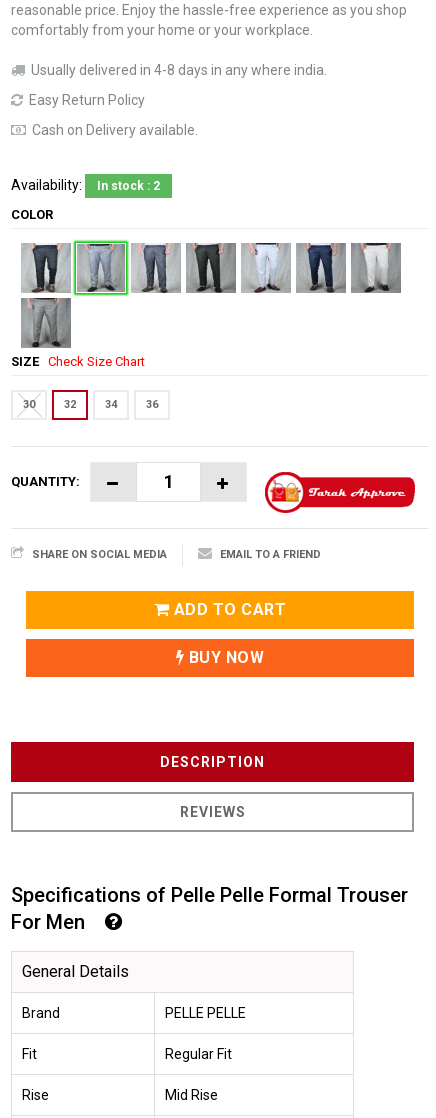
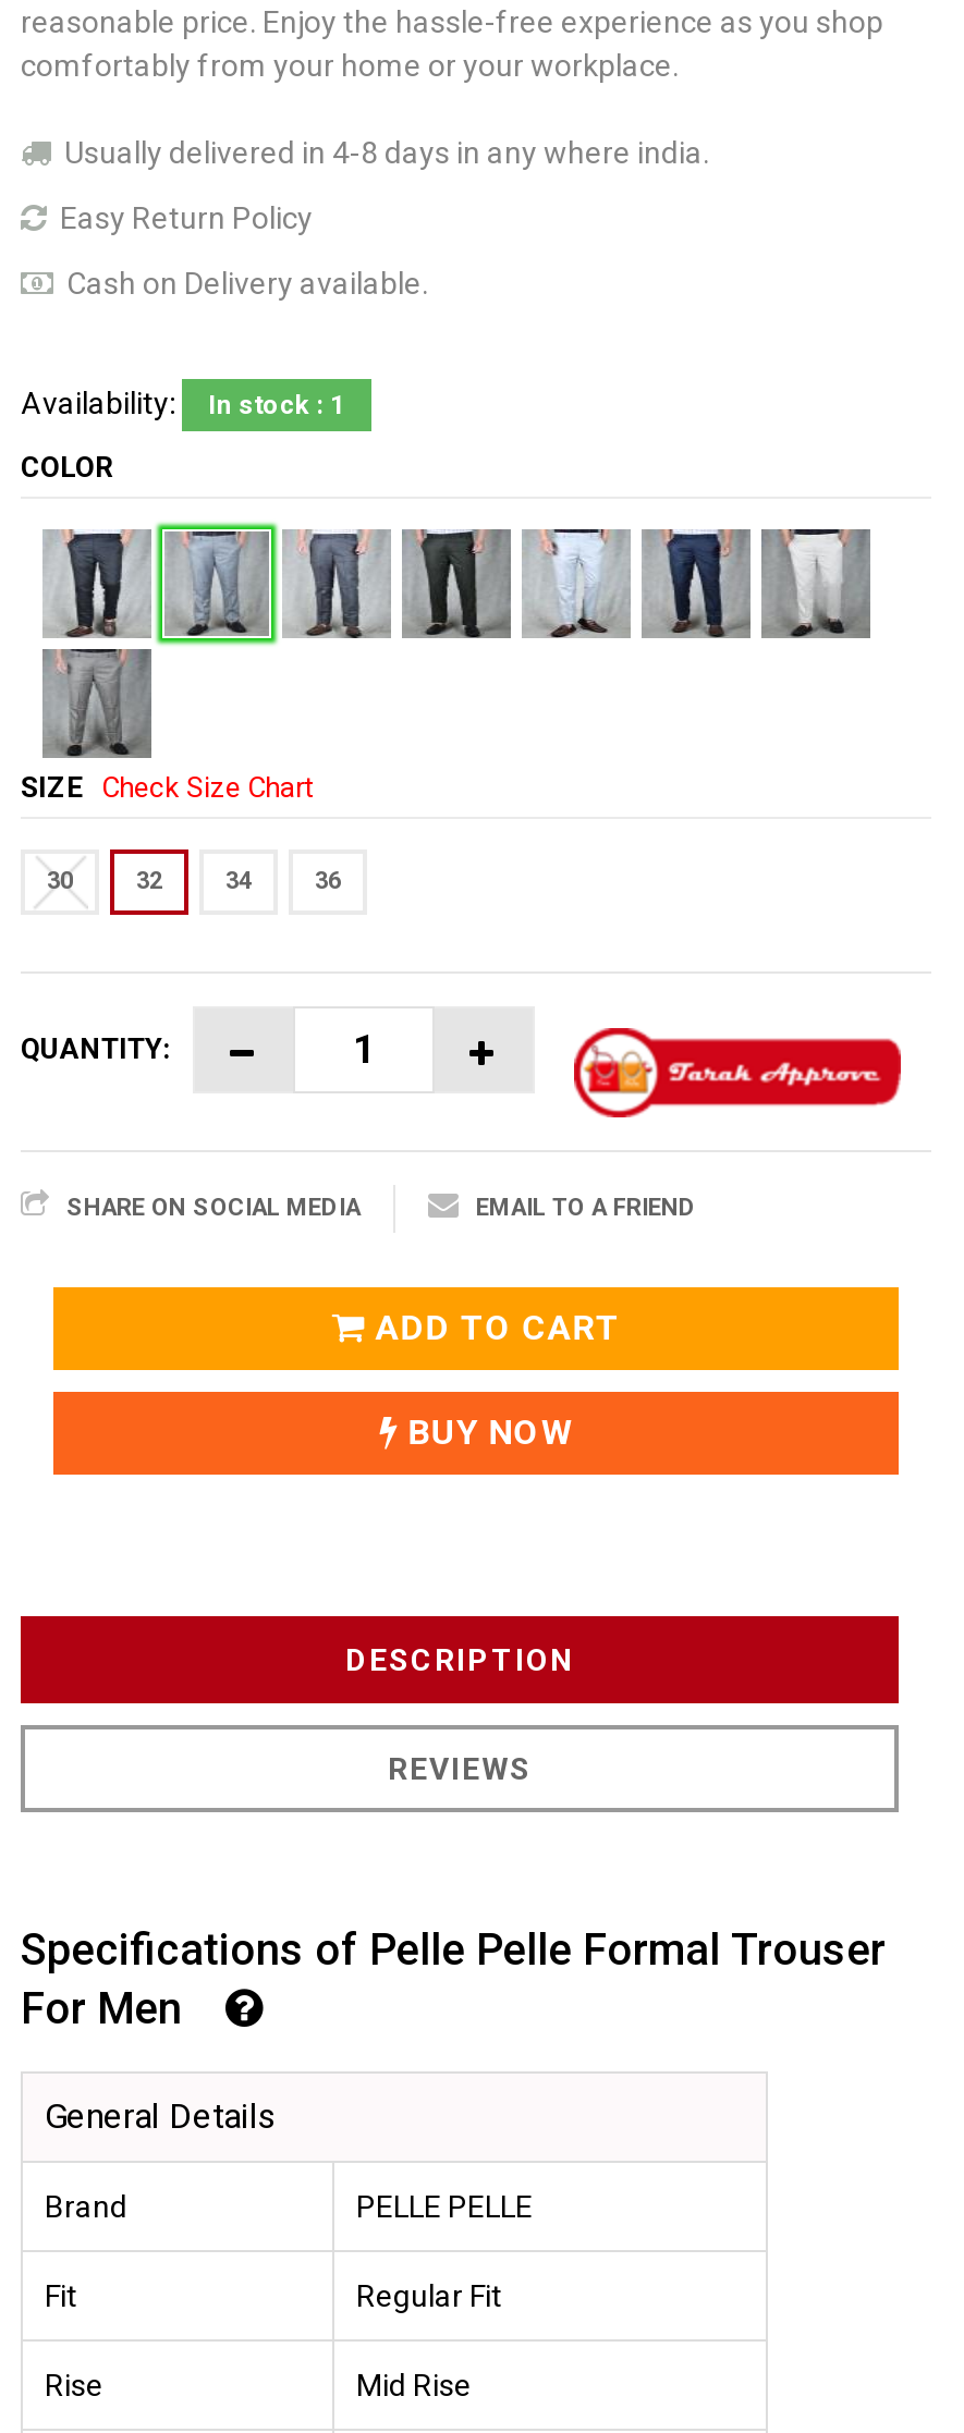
[11,177,160,193] Availability: In stock : 2 -> [21,386,345,421] Availability: In stock : 1

